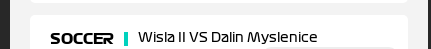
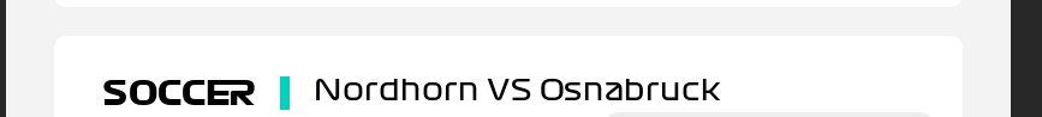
[138,32,318,44] Wisla II VS Dalin Myslenice -> [314,76,720,105] Nordhorn VS Osnabruck

